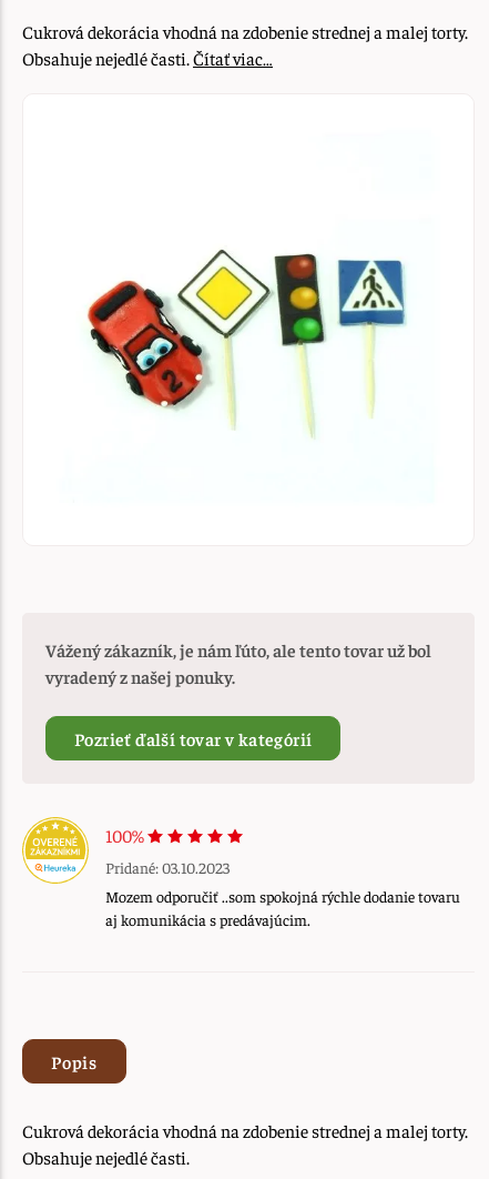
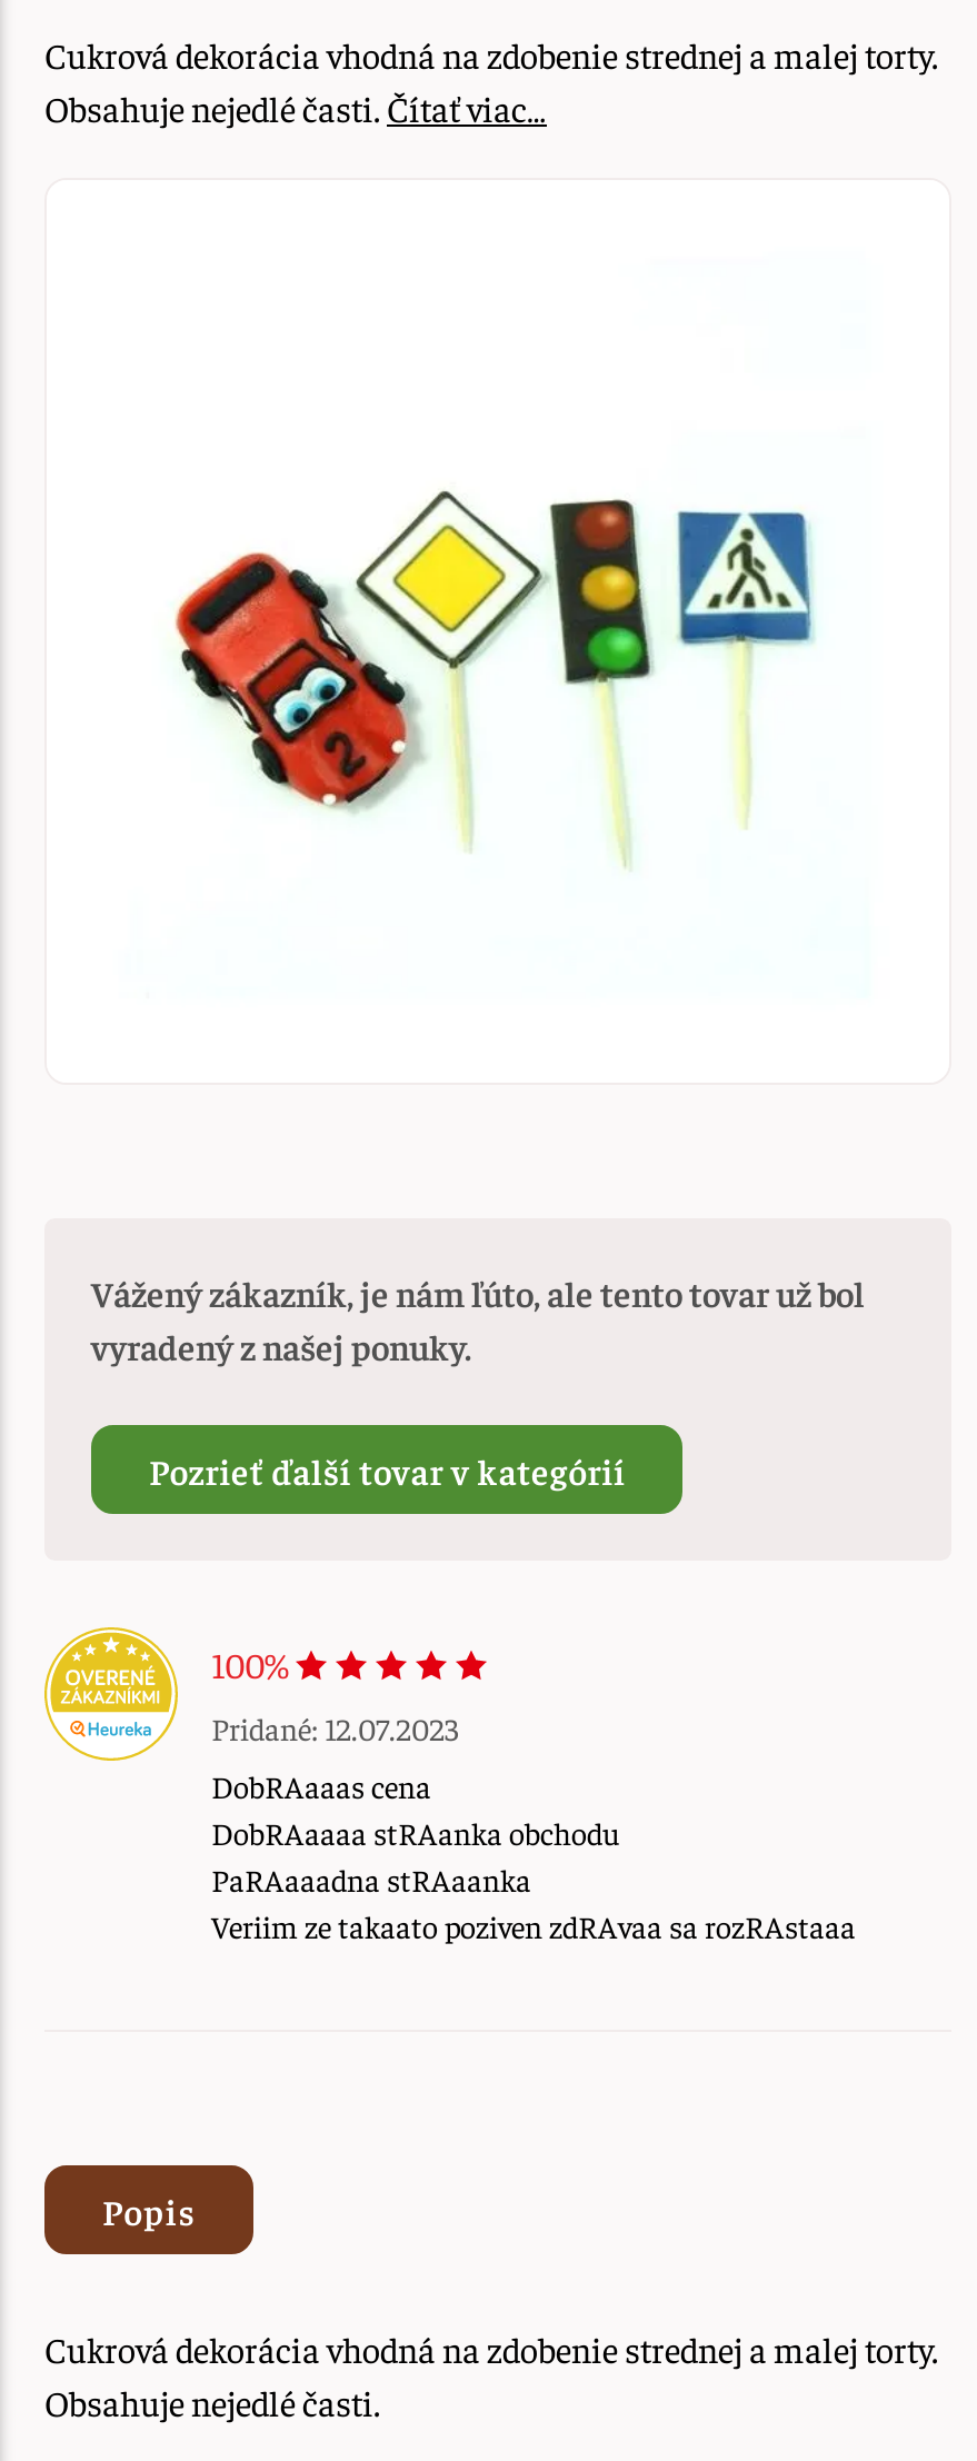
[105,857,460,930] Pridané: 03.10.2023 | Mozem odporučiť ..som spokojná rýchle dodanie tovaru | aj komunikácia s predávajúcim. -> [211,1708,856,1946] Pridané: 12.07.2023 | DobRAaaas cena | DobRAaaaa stRAanka obchodu | PaRAaaadna stRAaanka | Veriim ze takaato poziven zdRAvaa sa rozRAstaaa

